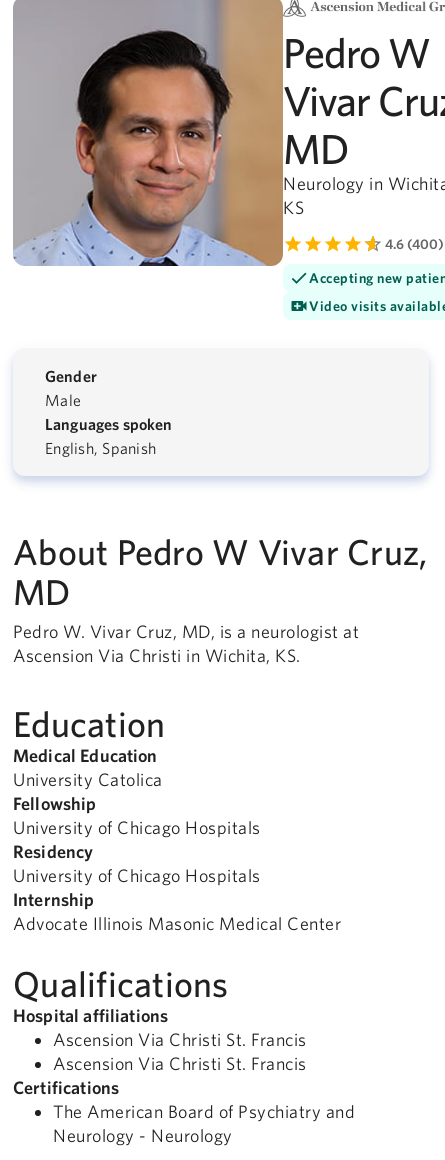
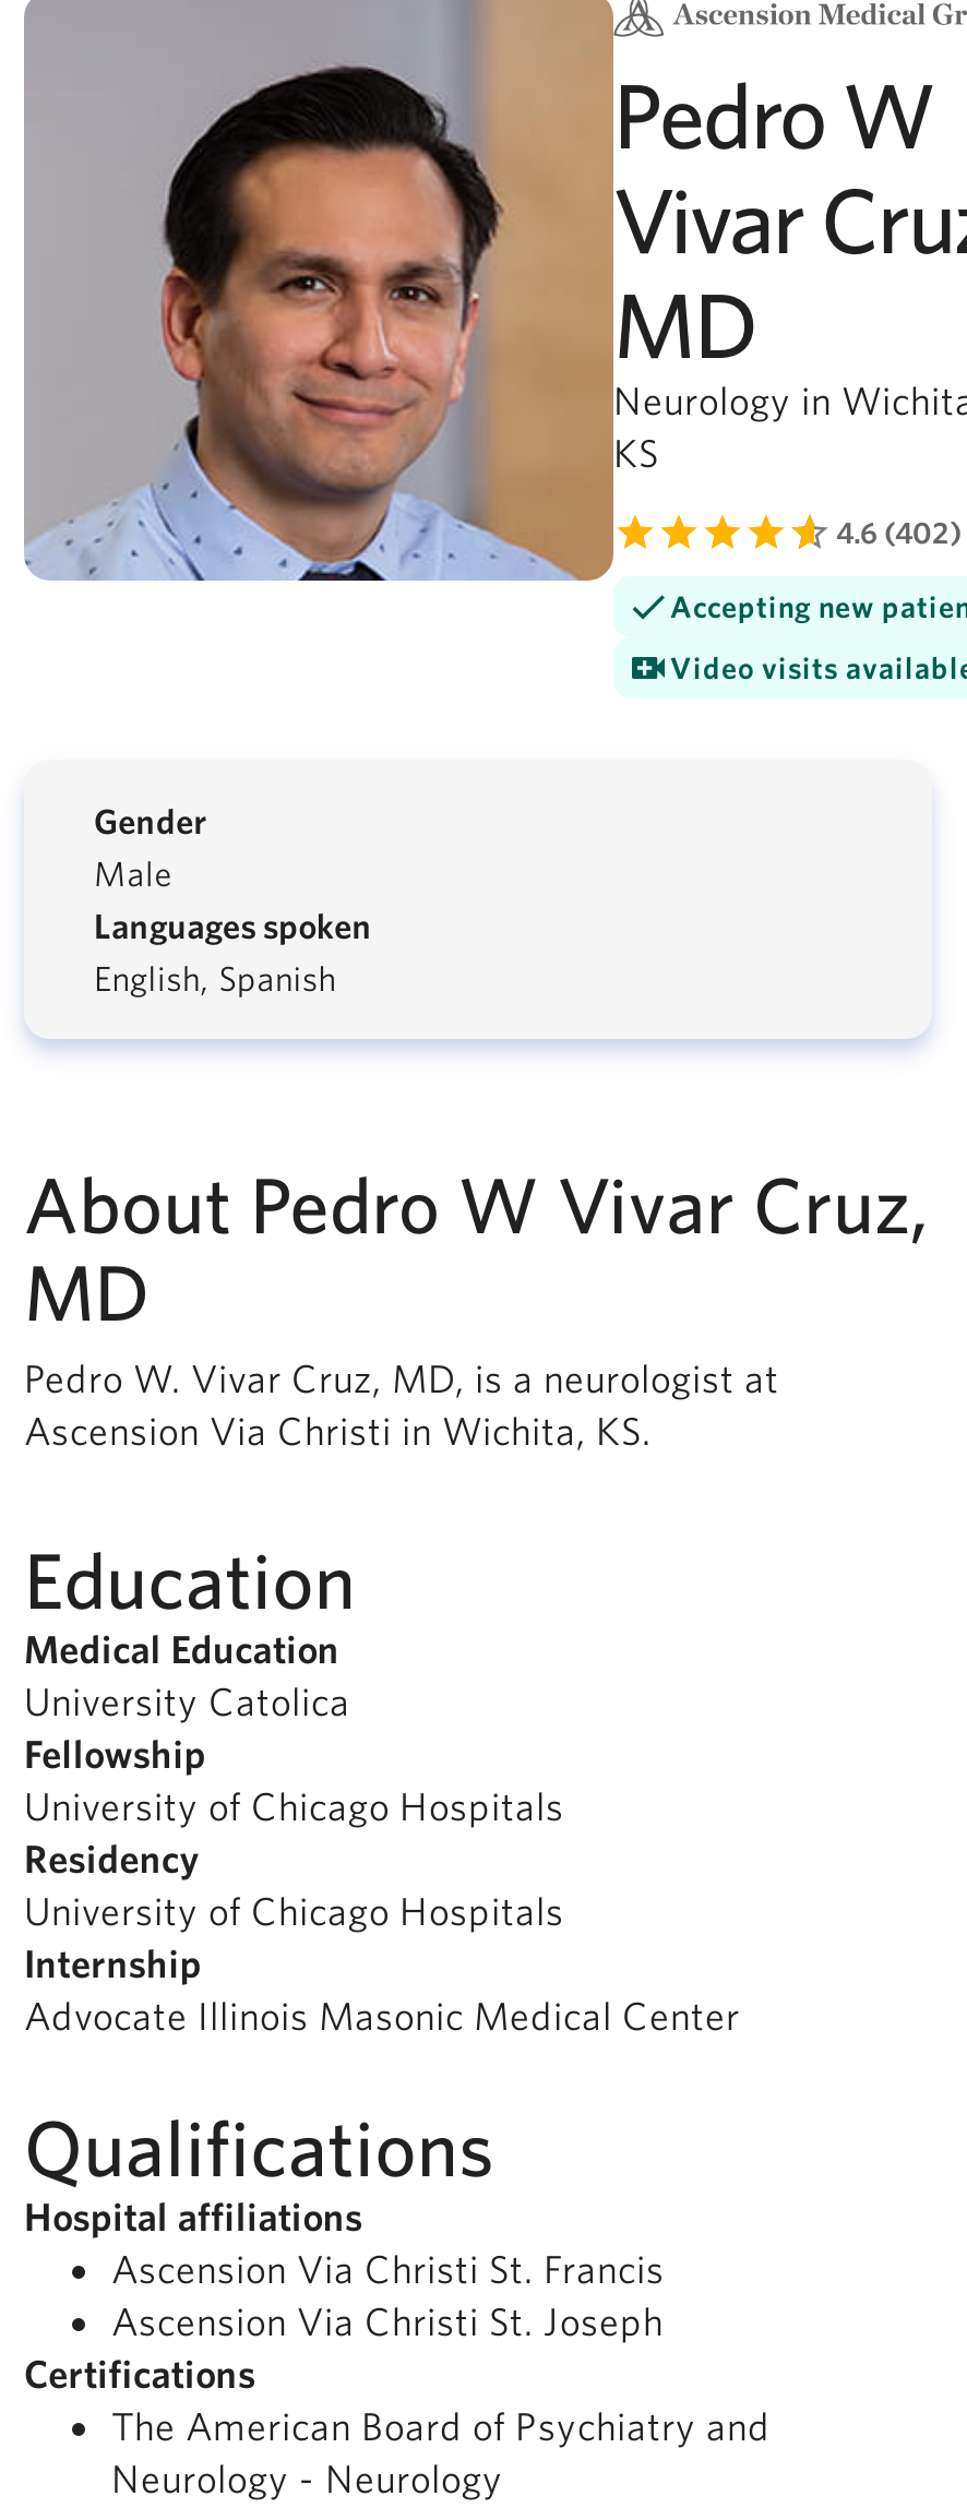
[385,236,444,252] 4.6 (400) -> [836,515,963,550] 4.6 (402)
[53,1053,306,1074] Ascension Via Christi St. Francis -> [111,2298,664,2344] Ascension Via Christi St. Joseph

